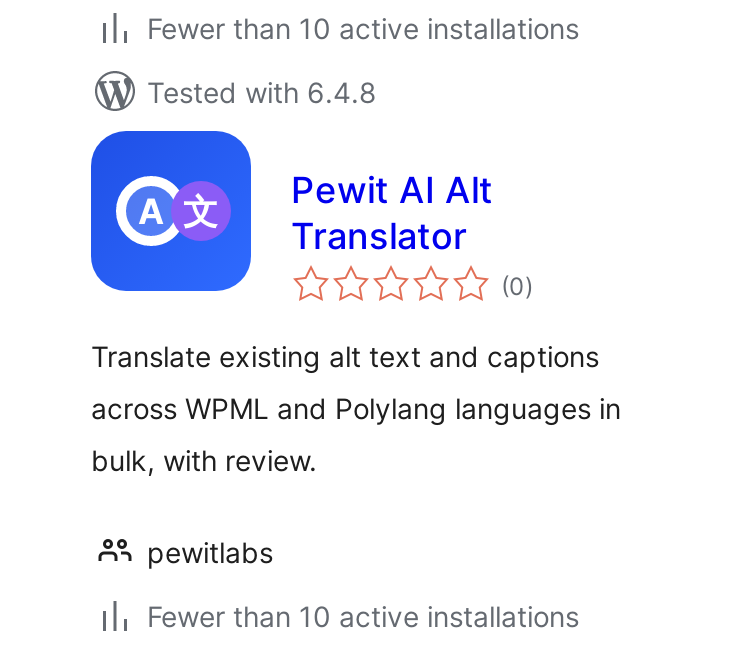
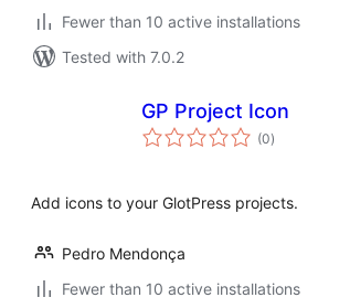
[147,75,377,109] Tested with 6.4.8 -> [62,47,184,66] Tested with 7.0.2
[89,129,253,293] [image] -> none
[291,169,493,257] Pewit AI Alt | Translator -> [141,99,289,123] GP Project Icon
[91,339,621,569] Translate existing alt text and captions | across WPML and Polylang languages in | bulk, with review. | pewitlabs -> [31,193,298,263] Add icons to your GlotPress projects. | Pedro Mendonça

